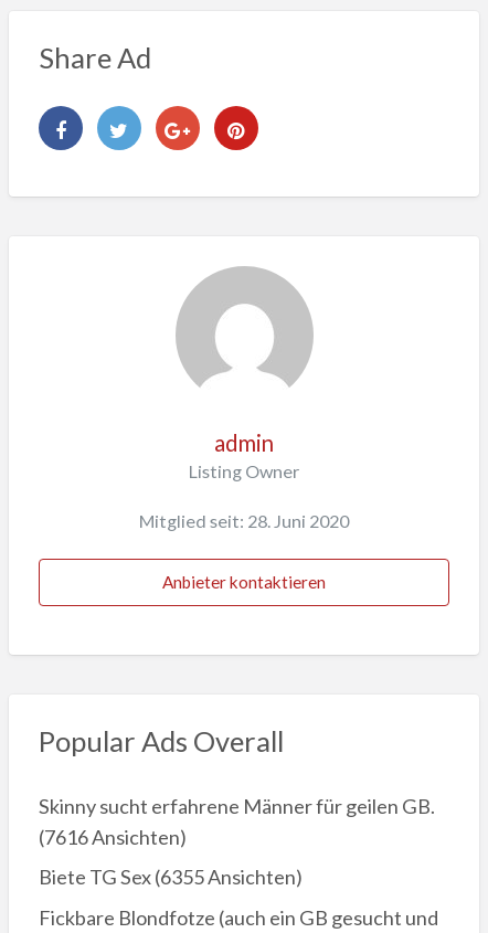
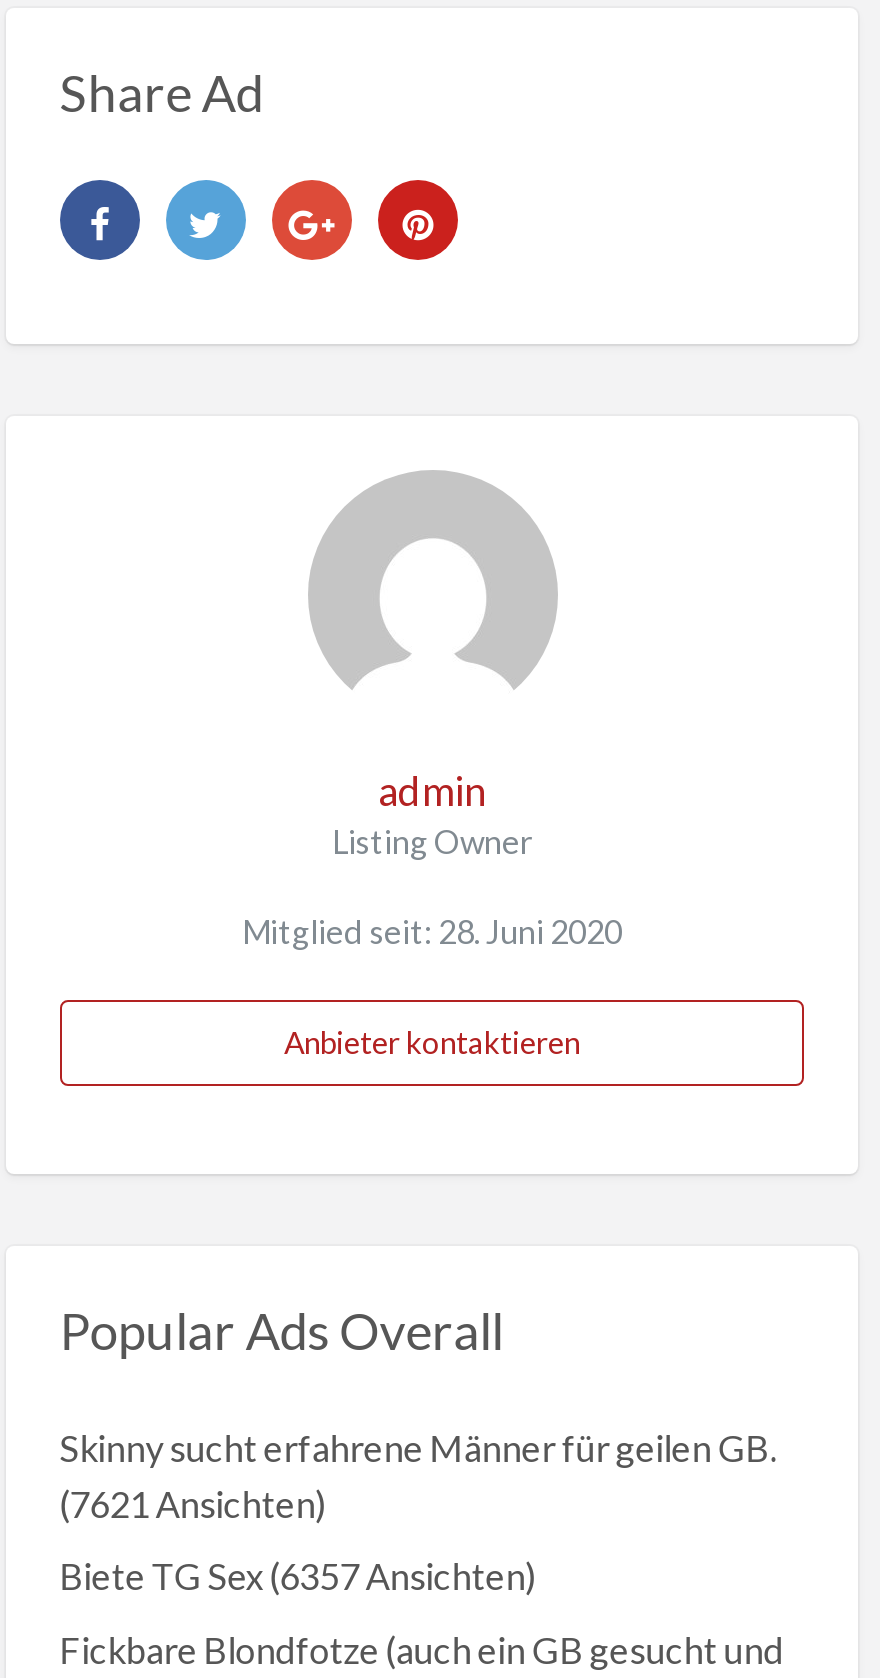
[38,824,186,849] (7616 Ansichten) -> [59,1481,327,1525] (7621 Ansichten)
[38,865,302,889] Biete TG Sex (6355 Ansichten) -> [59,1554,537,1598] Biete TG Sex (6357 Ansichten)

